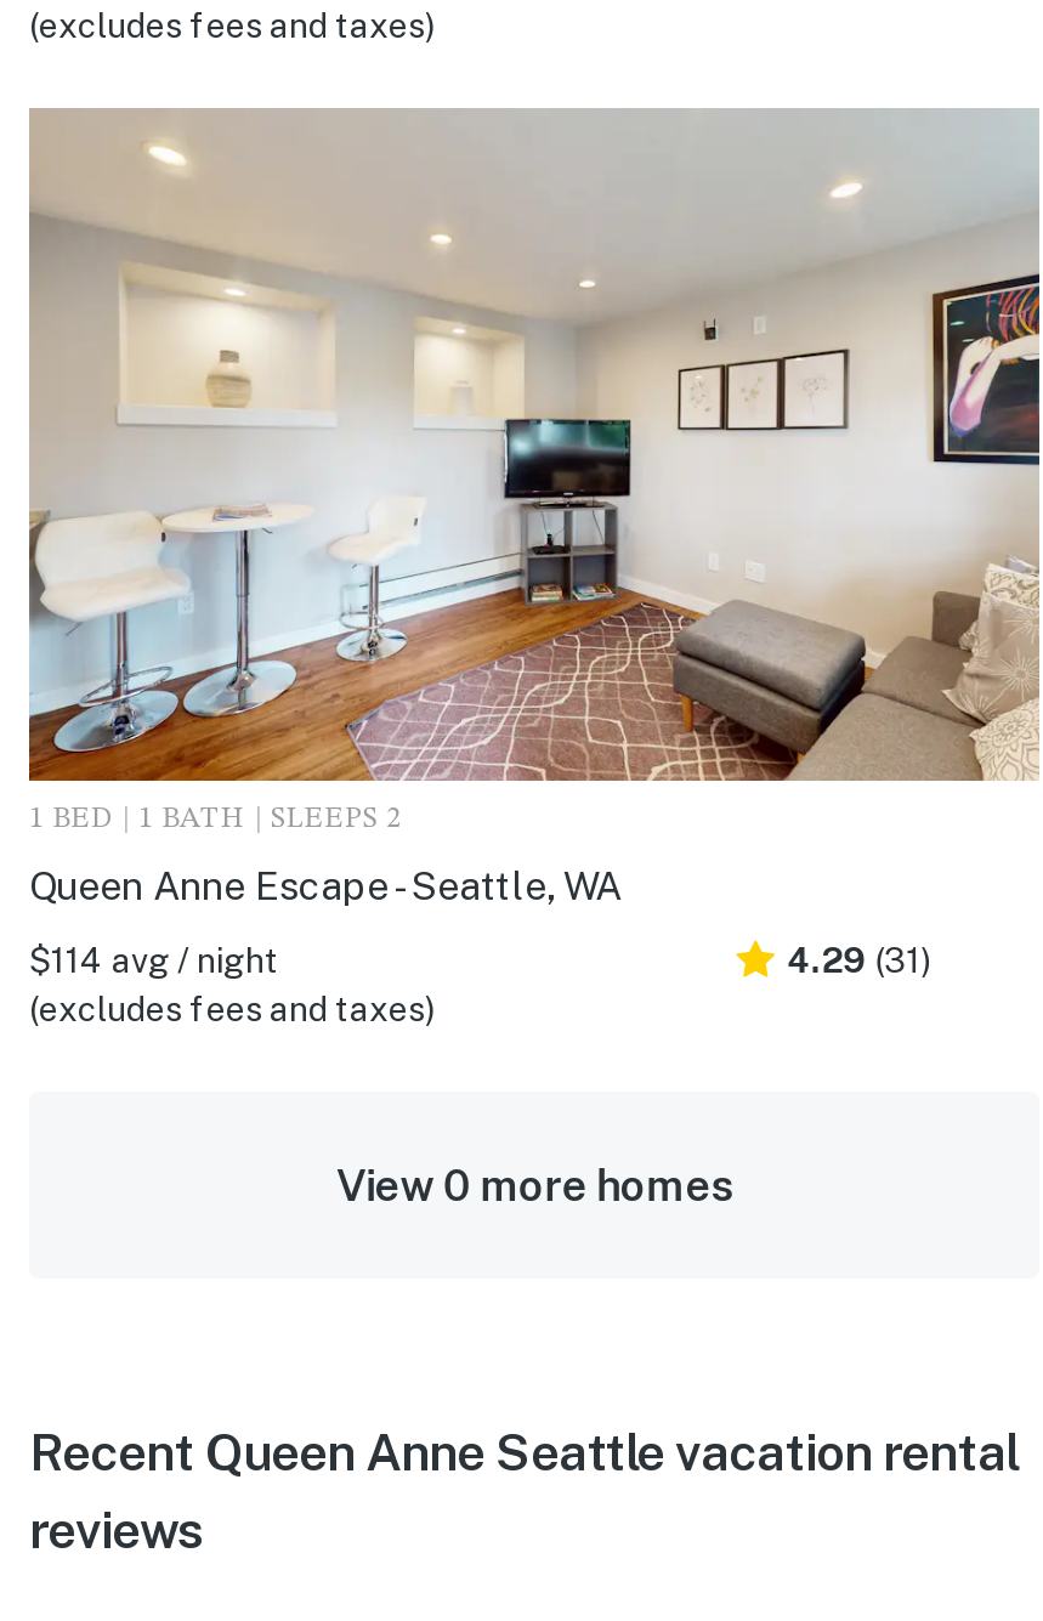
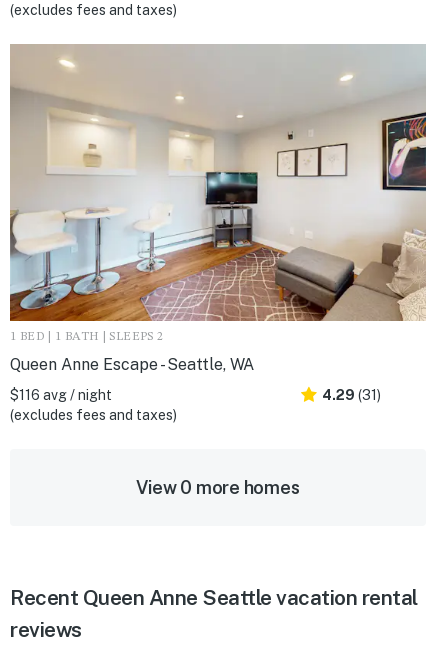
[29,941,279,979] $114 avg / night -> [10,387,112,403] $116 avg / night

